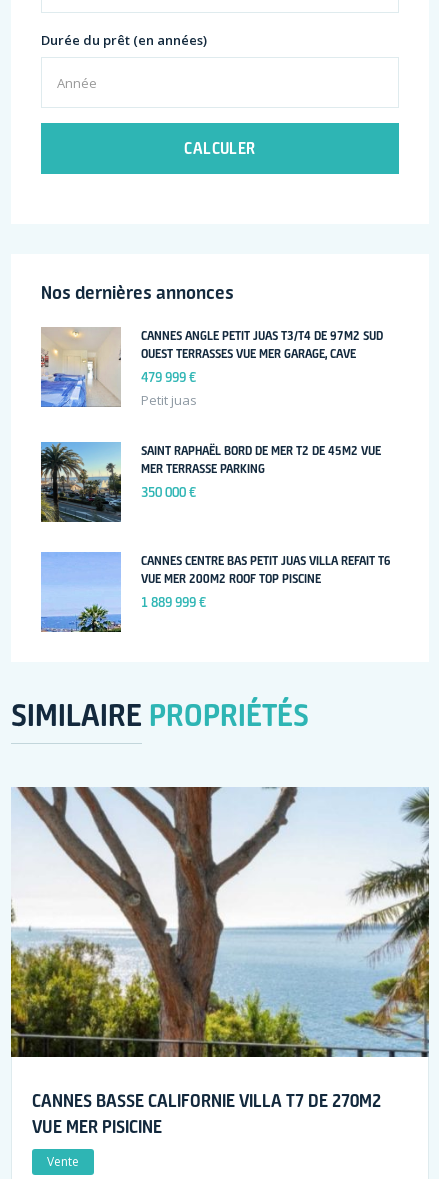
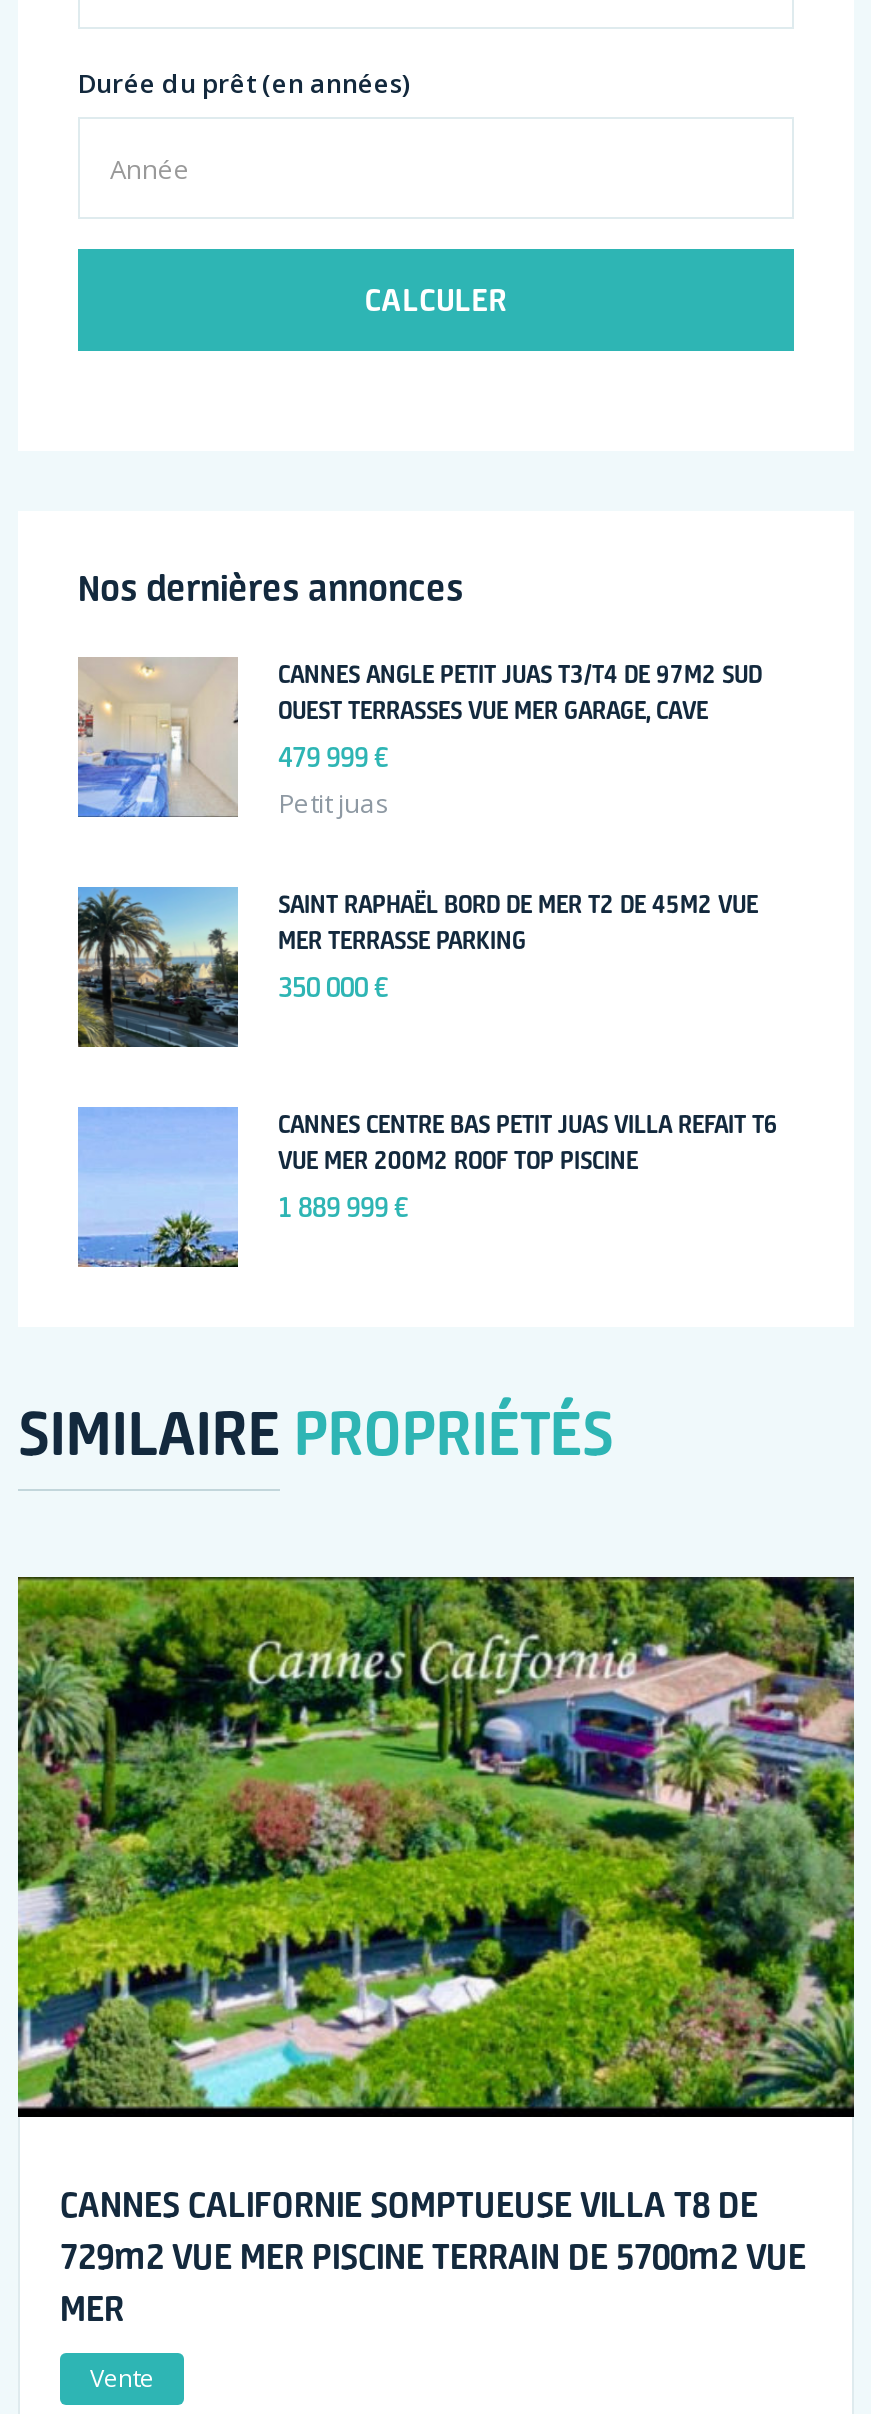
[10,786,430,1137] [image] | CANNES BASSE CALIFORNIE VILLA T7 DE 270M2 | VUE MER PISICINE -> [16,1575,854,2329] [image] | CANNES CALIFORNIE SOMPTUEUSE VILLA T8 DE | 729m2 VUE MER PISCINE TERRAIN DE 5700m2 VUE | MER

